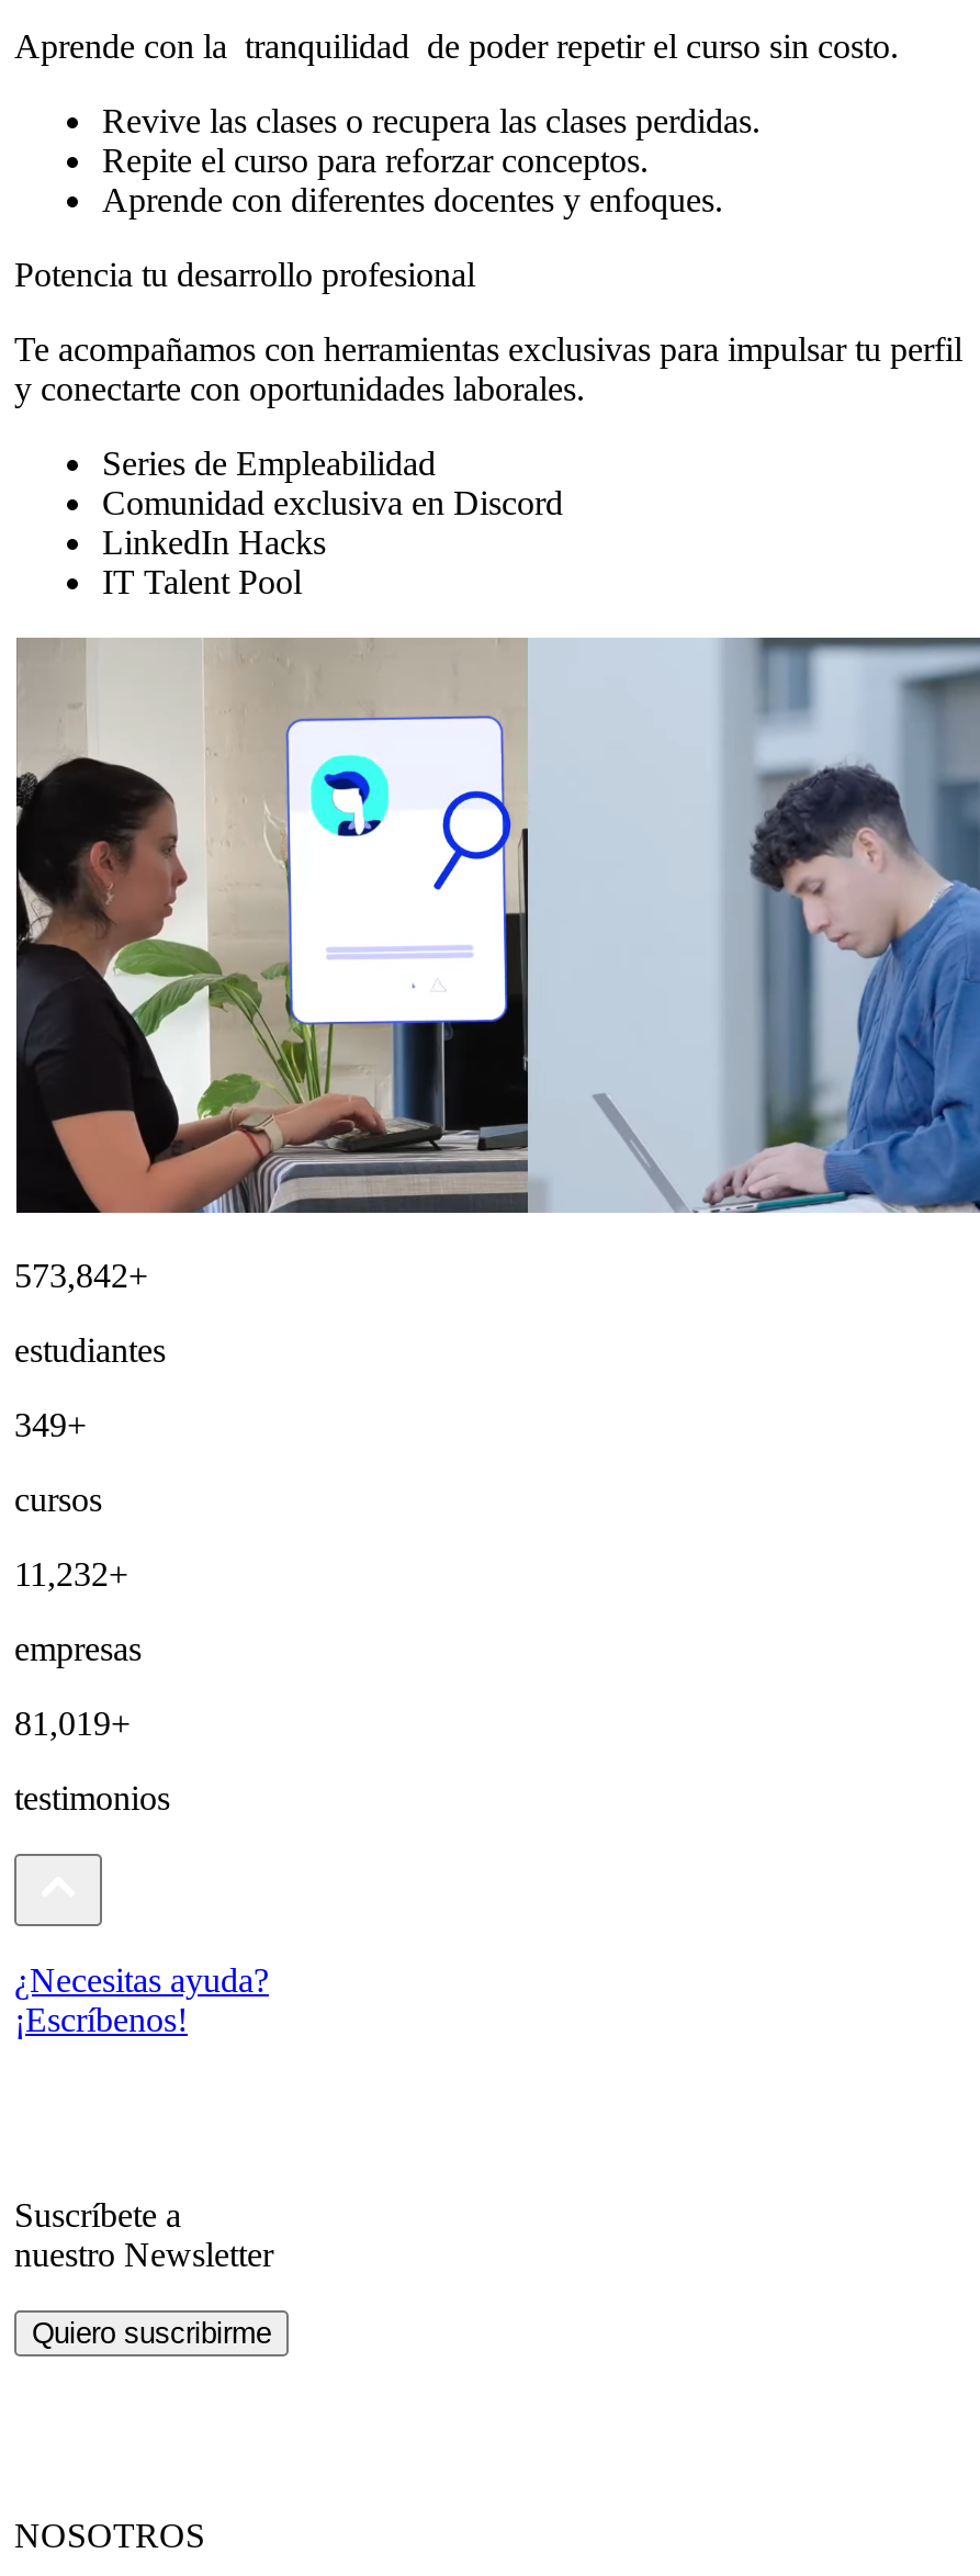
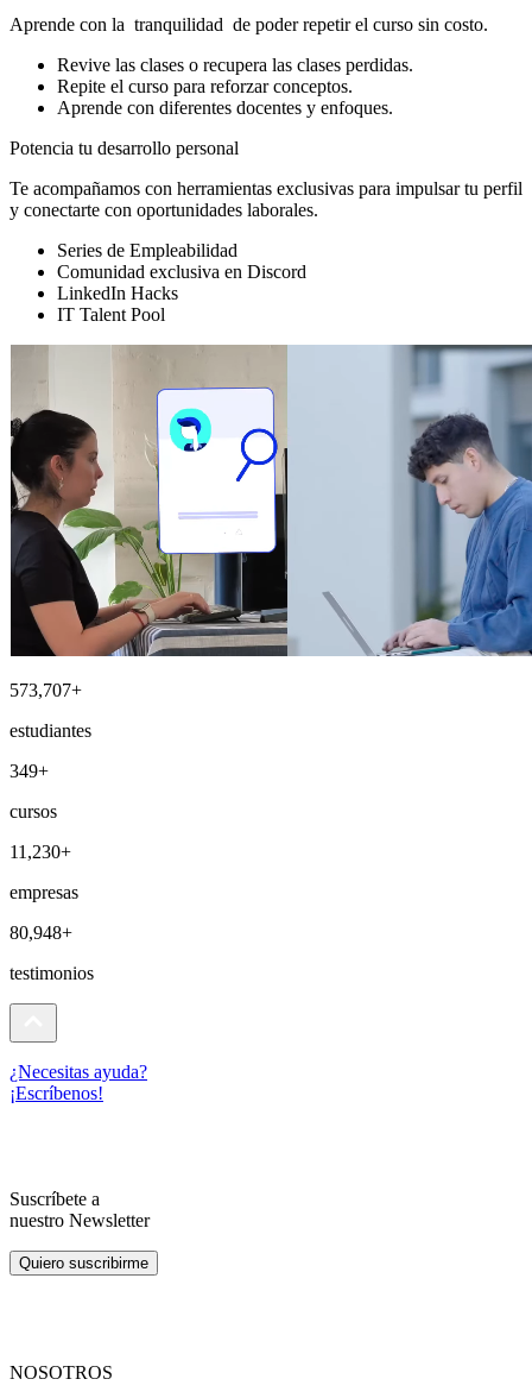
[14,255,475,292] Potencia tu desarrollo profesional -> [9,137,239,158] Potencia tu desarrollo personal
[14,1256,148,1293] 573,842+ -> [9,680,82,700] 573,707+
[14,1554,128,1592] 11,232+ -> [9,841,71,861] 11,230+
[14,1704,131,1741] 81,019+ -> [9,922,72,942] 80,948+

